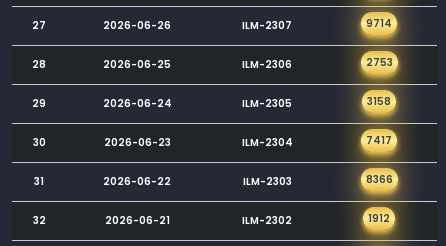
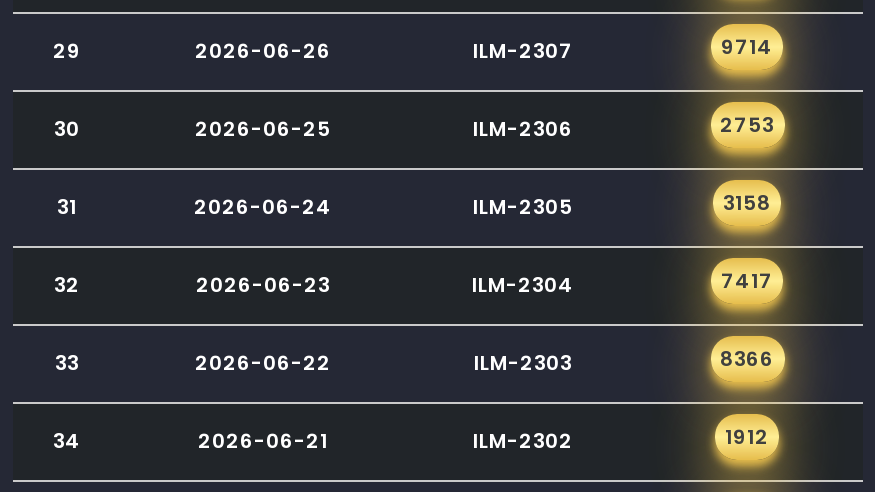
[32,18,46,33] 27 -> [53,36,81,66] 29
[32,57,46,72] 28 -> [54,114,80,144] 30
[32,96,46,111] 29 -> [57,192,77,222] 31
[32,135,45,150] 30 -> [54,270,80,300] 32
[34,174,44,189] 31 -> [55,348,79,378] 33
[32,213,45,228] 32 -> [53,426,81,456] 34

